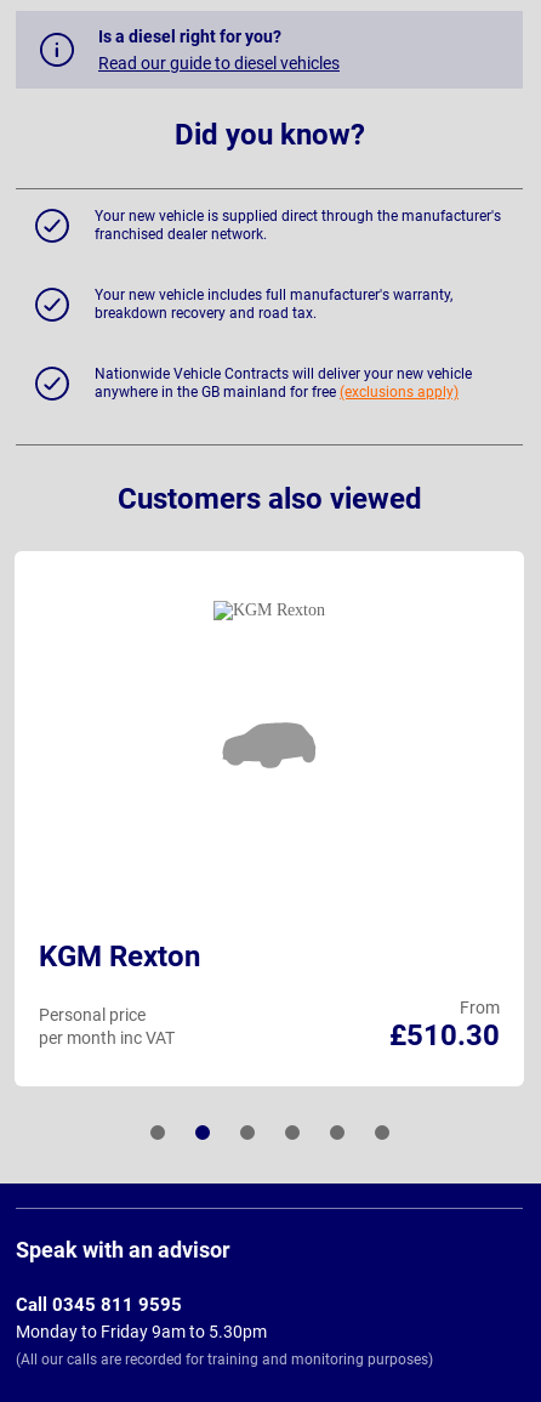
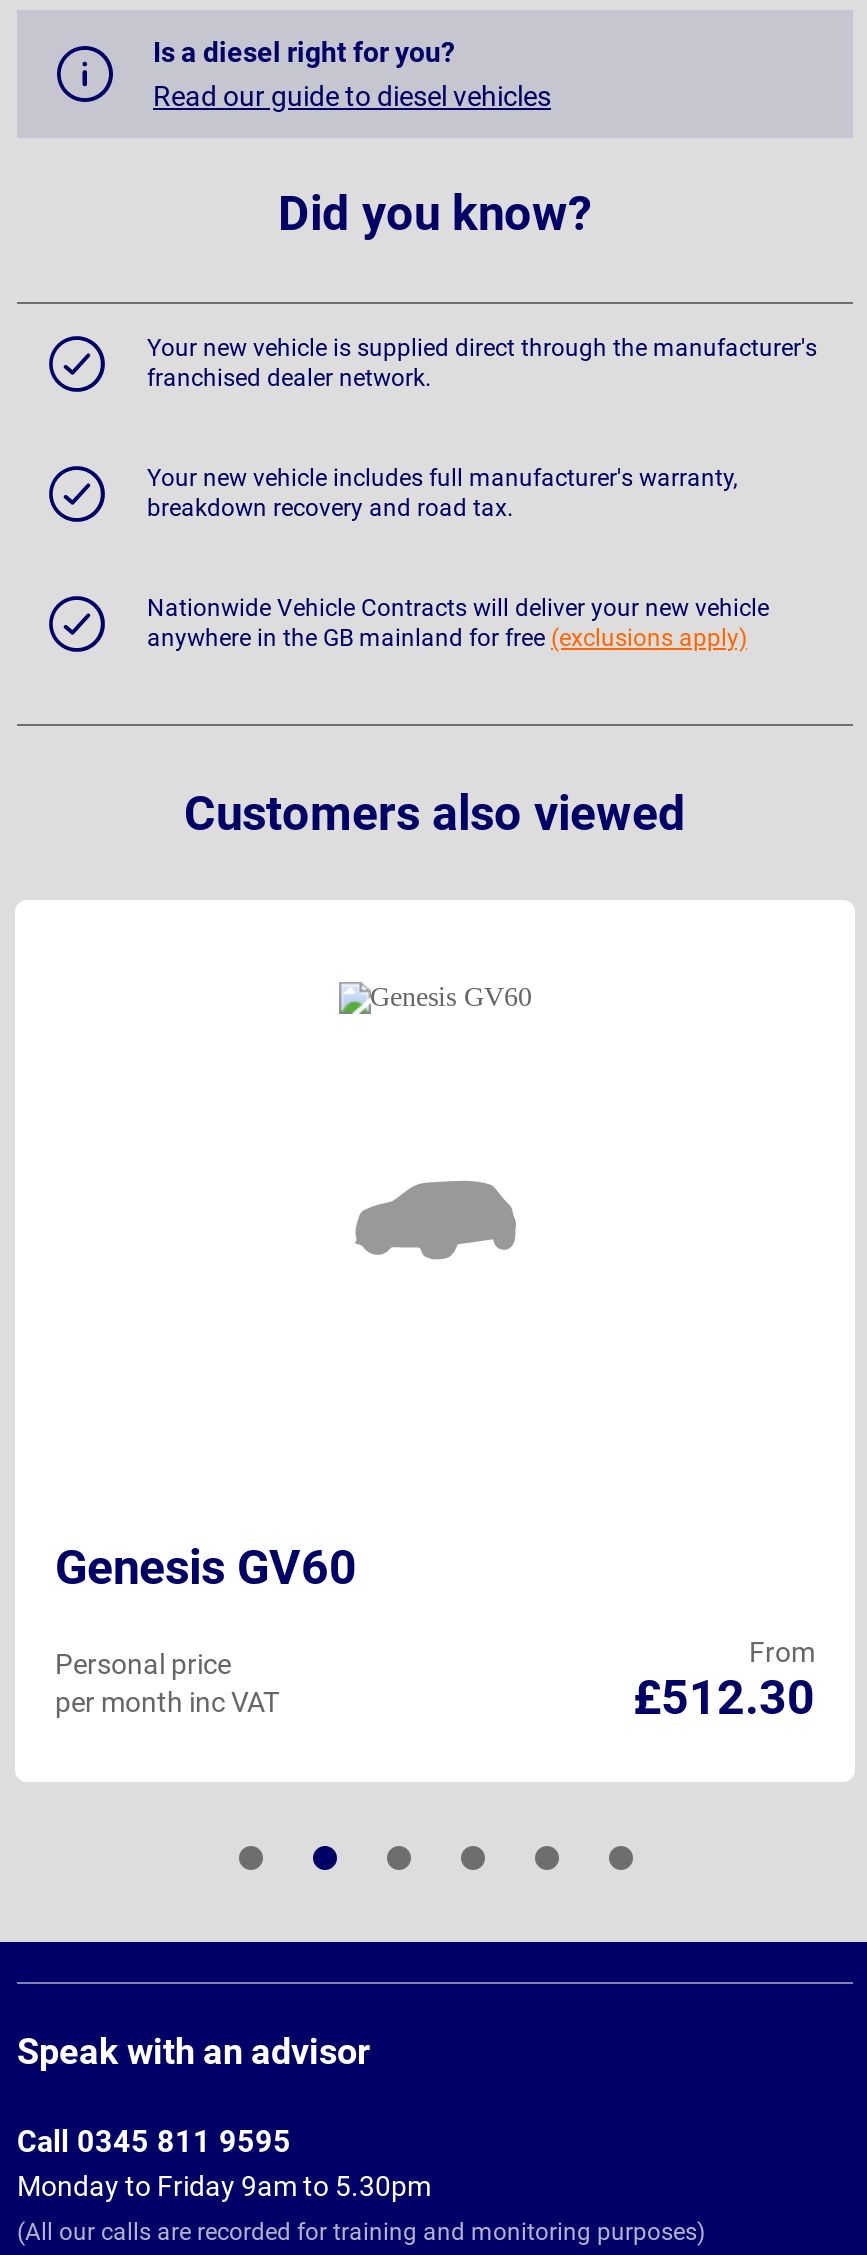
[39,939,200,973] KGM Rexton -> [55,1540,357,1596] Genesis GV60
[389,1018,500,1052] £510.30 -> [633,1670,815,1726] £512.30

